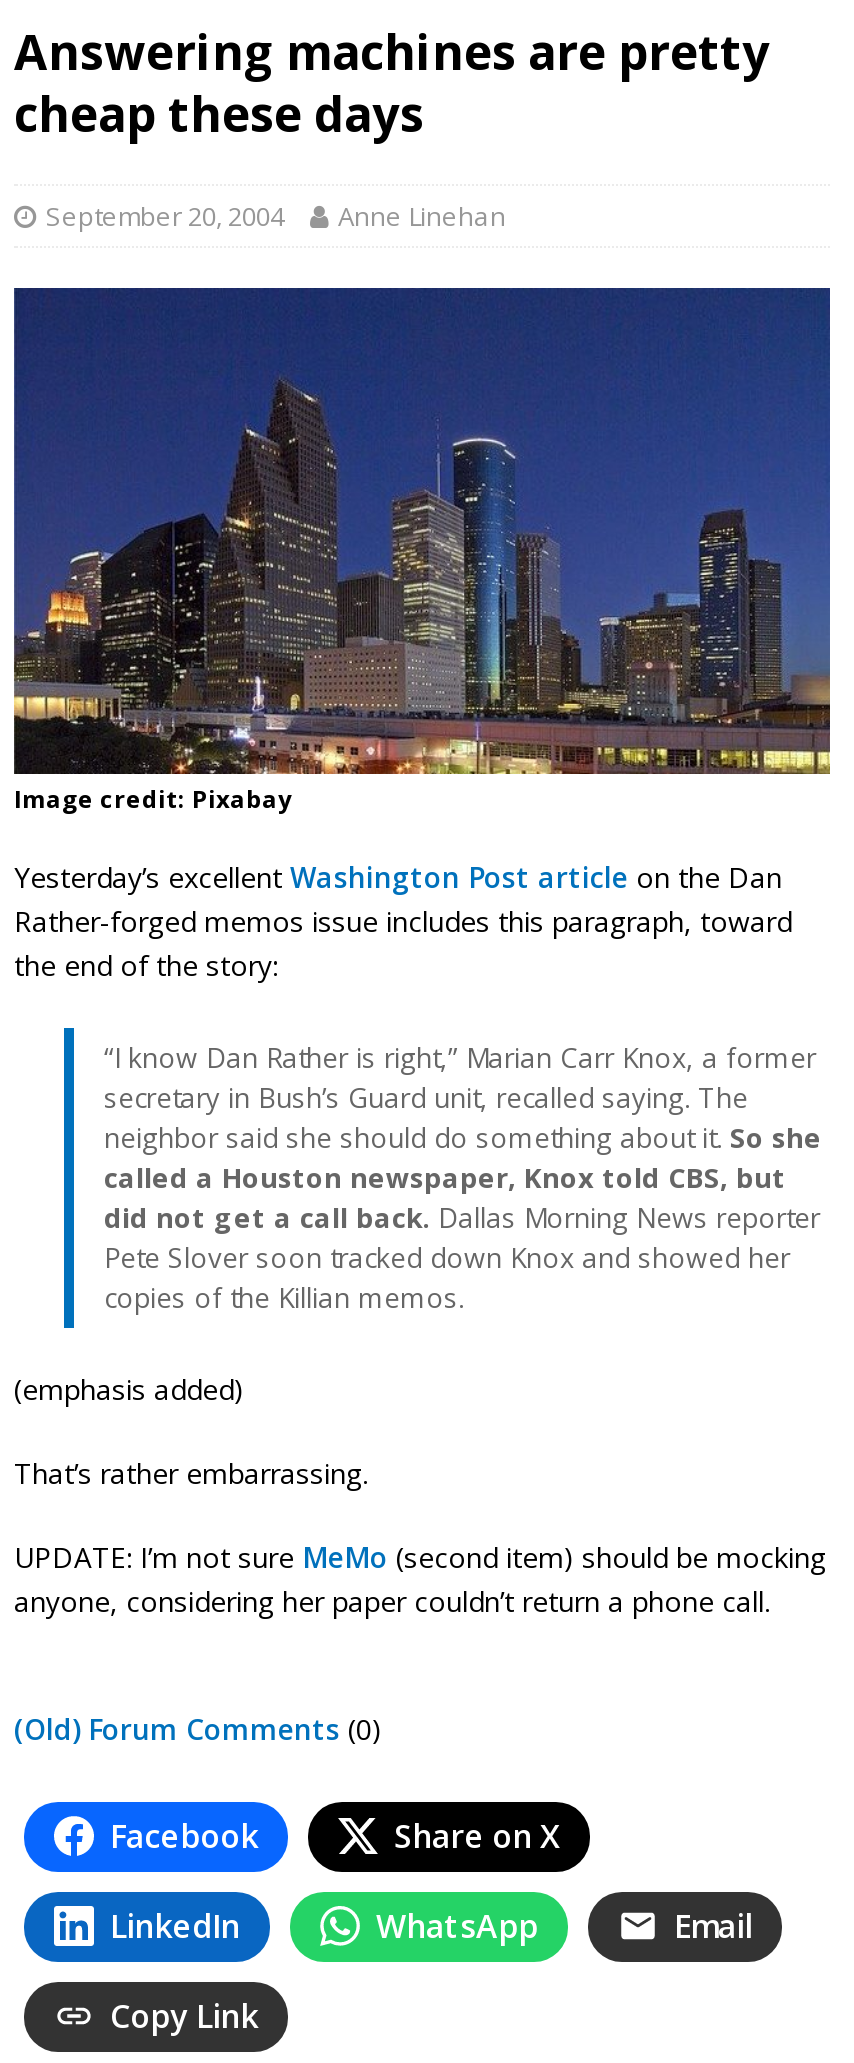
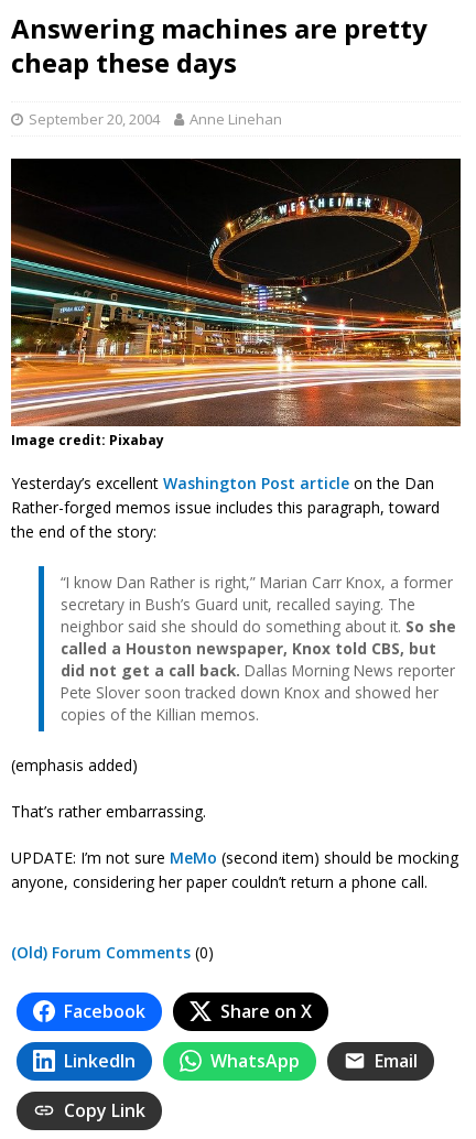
[12,286,832,776] [image] -> [10,158,462,427] [image]

